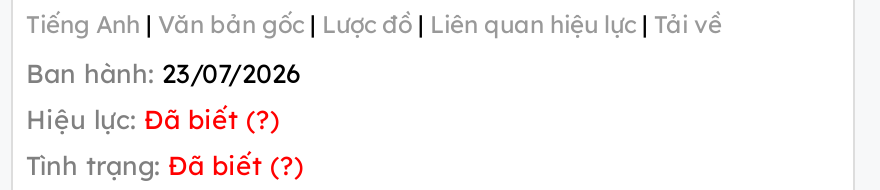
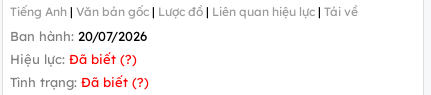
[26,57,300,89] Ban hành: 23/07/2026 -> [9,28,146,44] Ban hành: 20/07/2026

